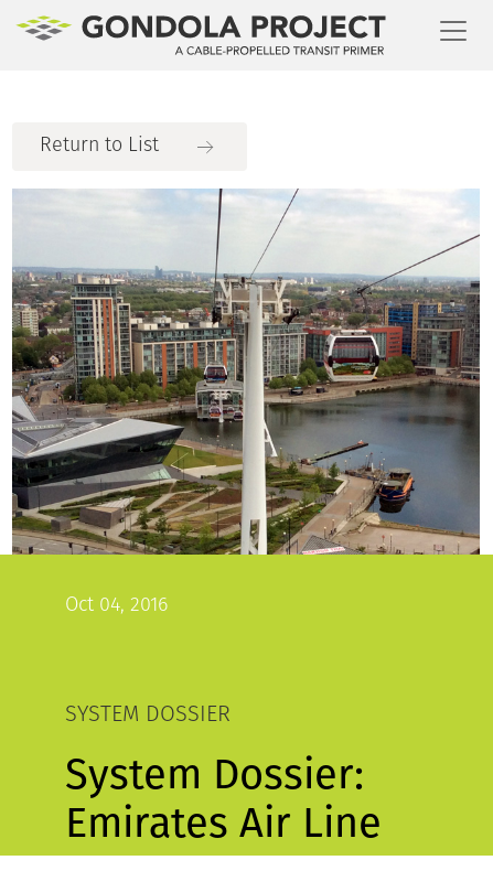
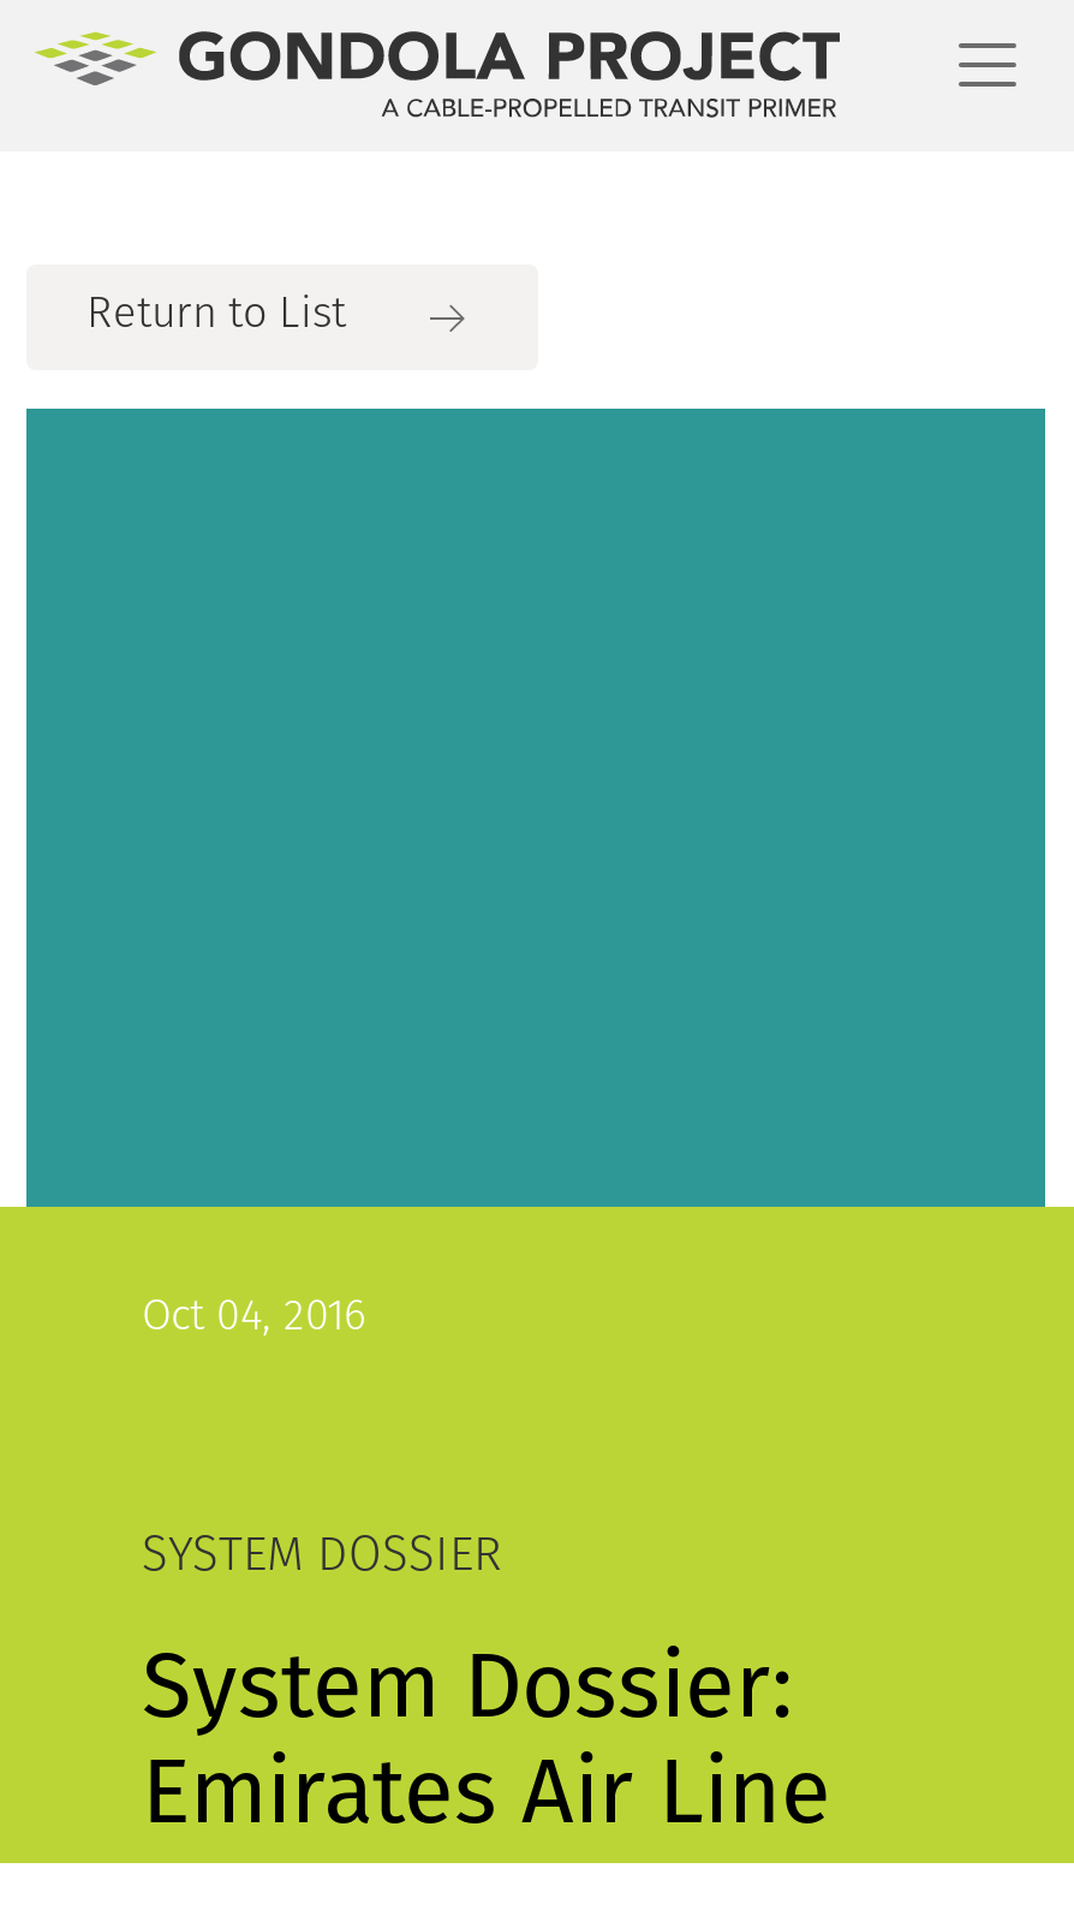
[11,189,481,556] [image] -> none

